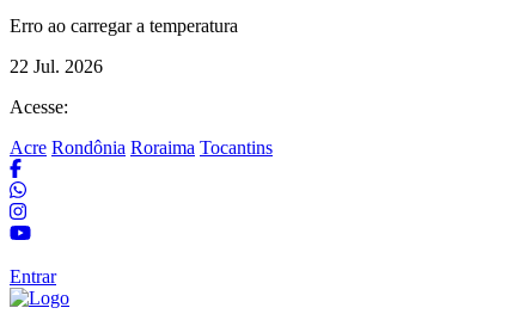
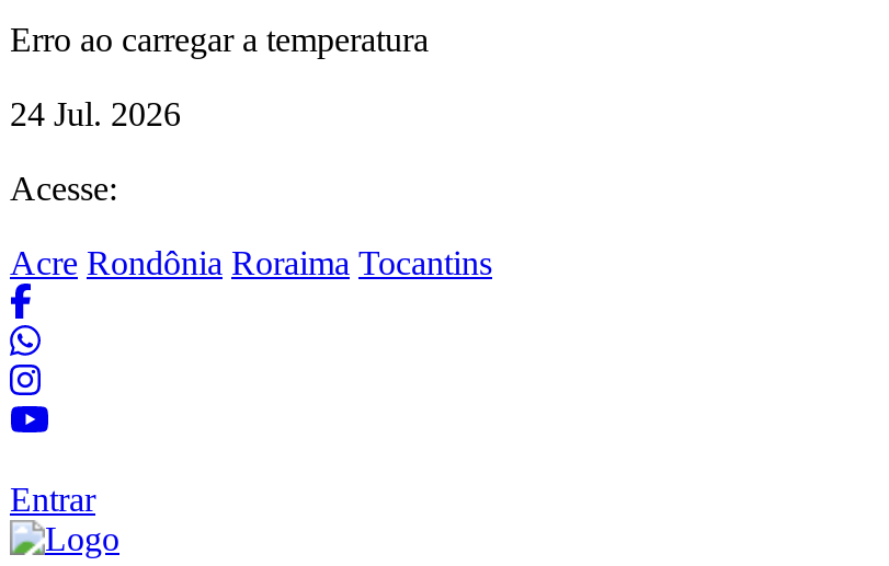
[10,56,103,76] 22 Jul. 2026 -> [10,95,181,132] 24 Jul. 2026

